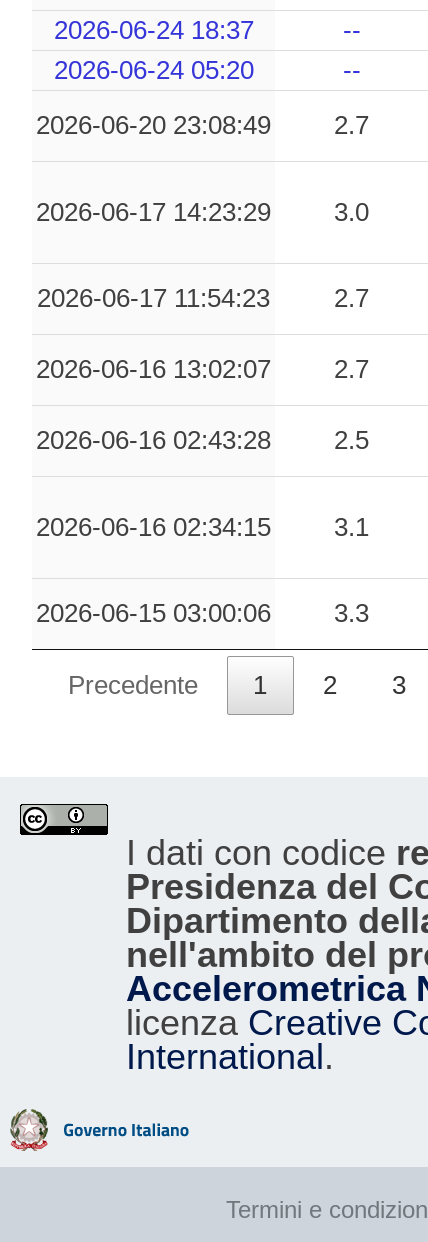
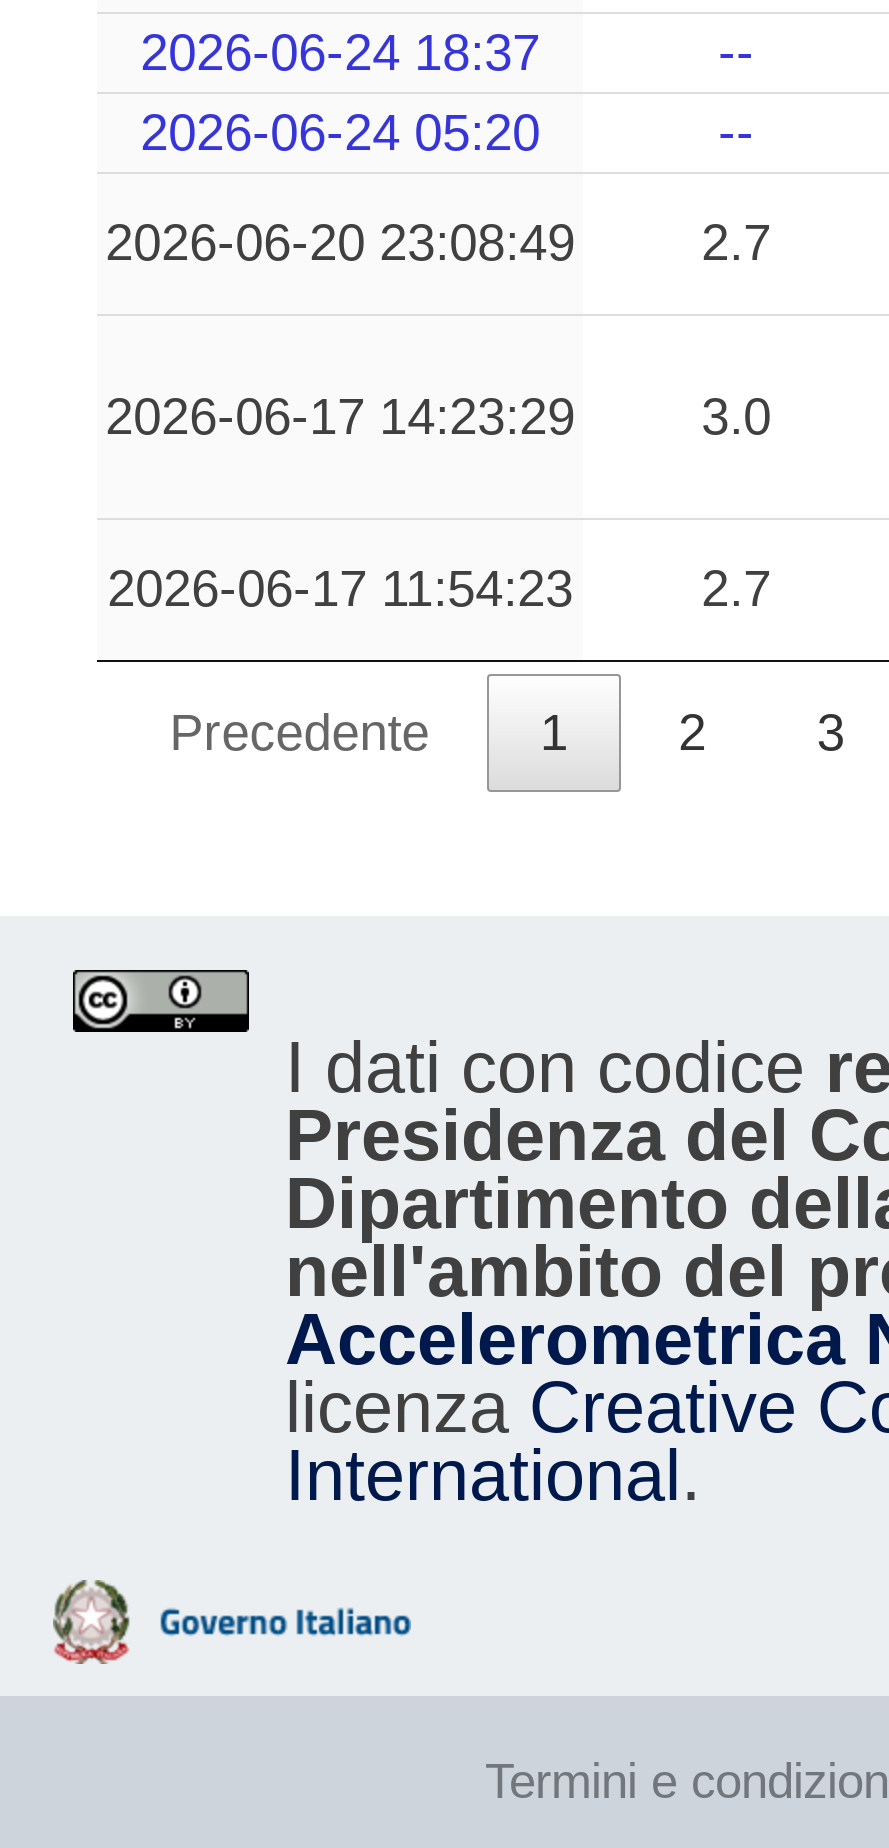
[36,355,369,627] 2026-06-16 13:02:07 | 2.7 | 2026-06-16 02:43:28 | 2.5 | 2026-06-16 02:34:15 | 3.1 | 2026-06-15 03:00:06 | 3.3 -> none

